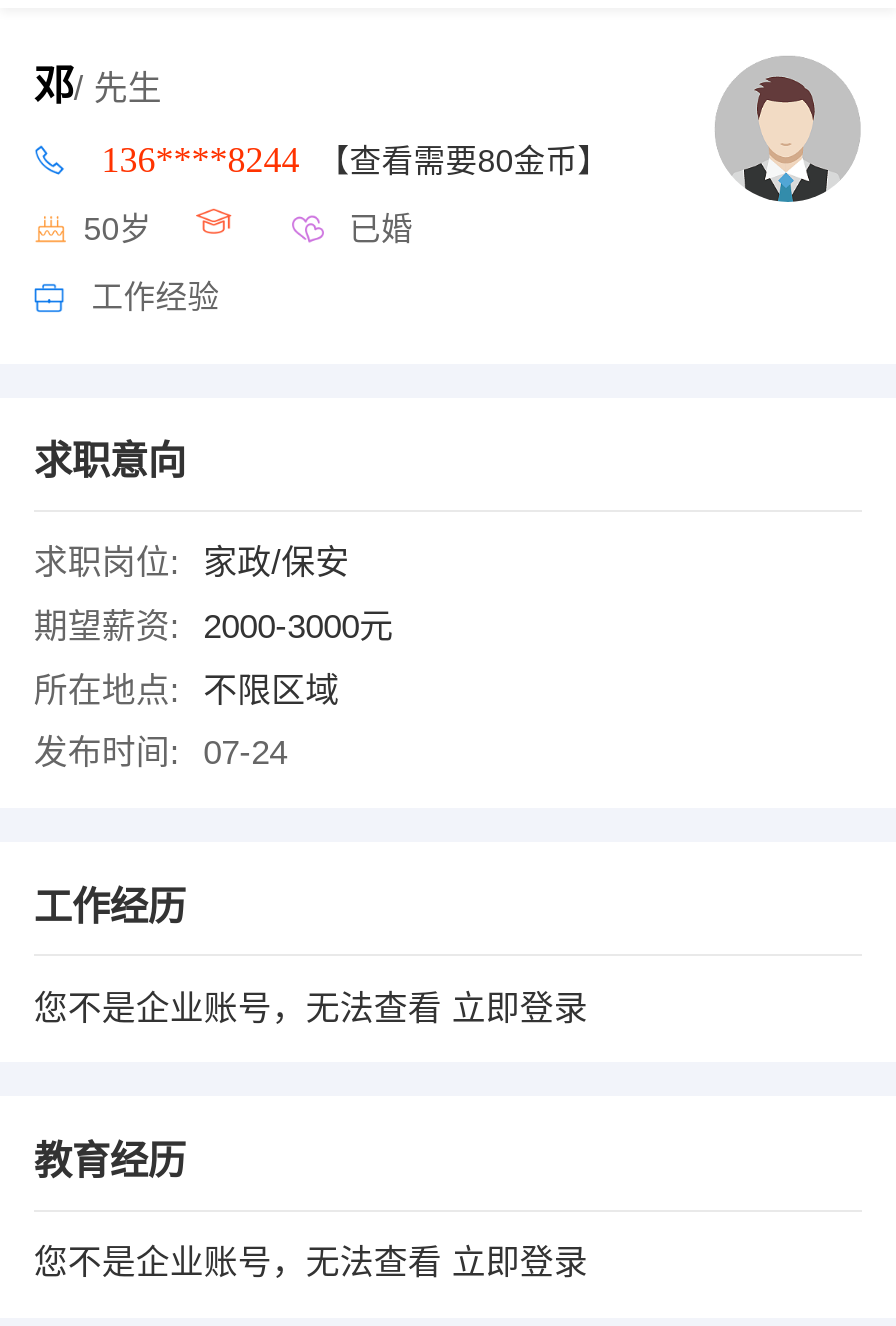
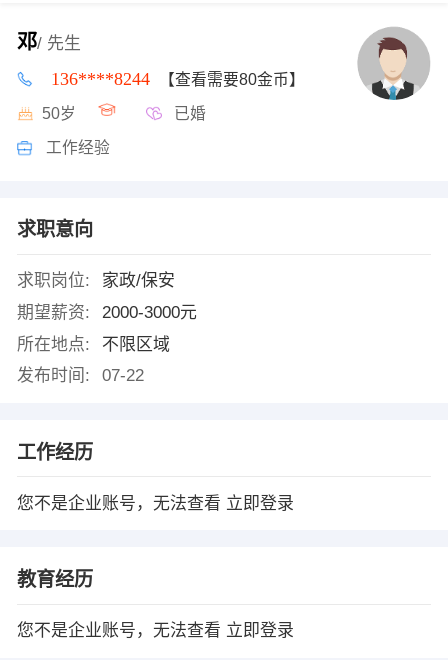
[34,735,287,773] 发布时间: 07-24 -> [17,366,144,385] 发布时间: 07-22

